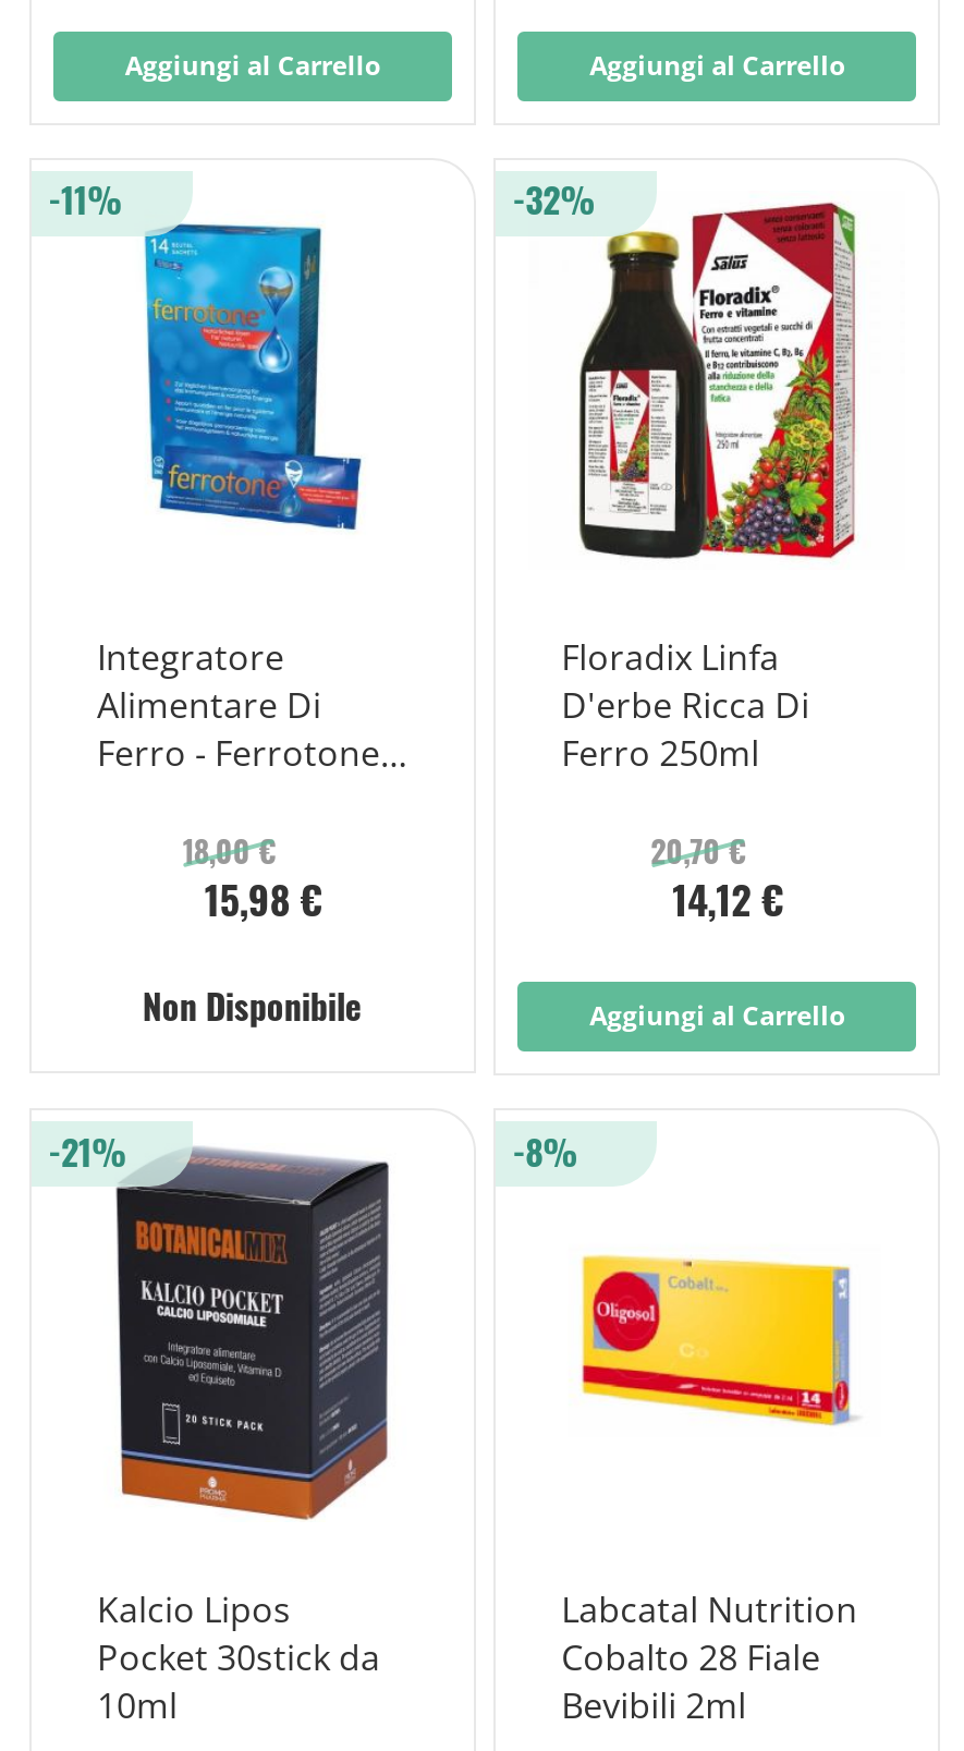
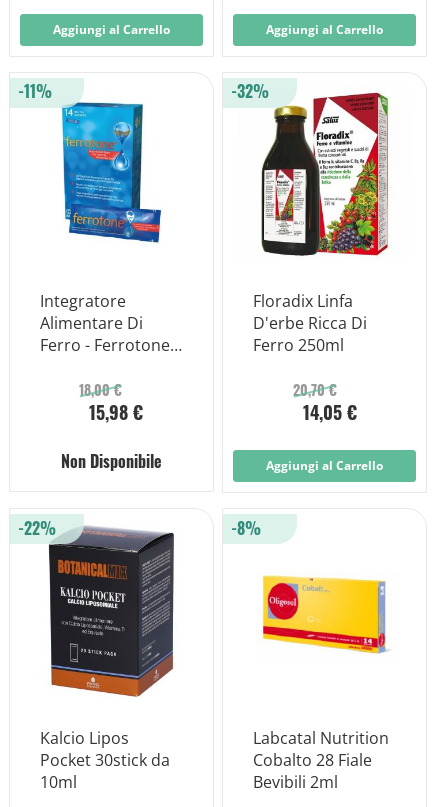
[672,871,783,928] 14,12 € -> [303,399,357,425] 14,05 €
[48,1125,126,1178] -21% -> [17,516,55,540] -22%

